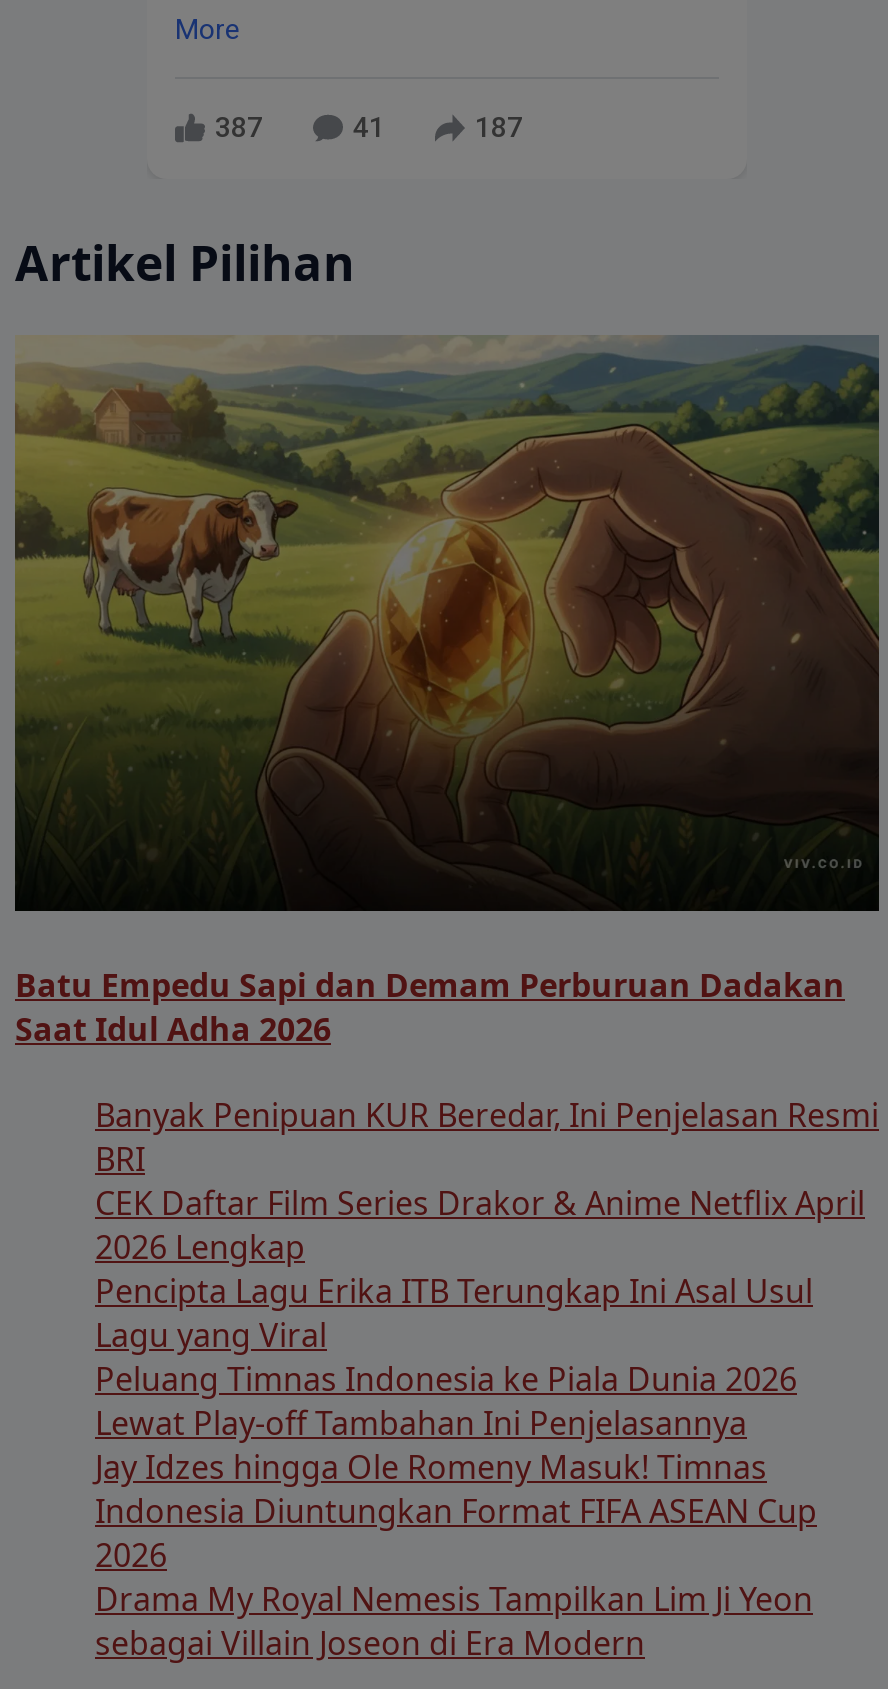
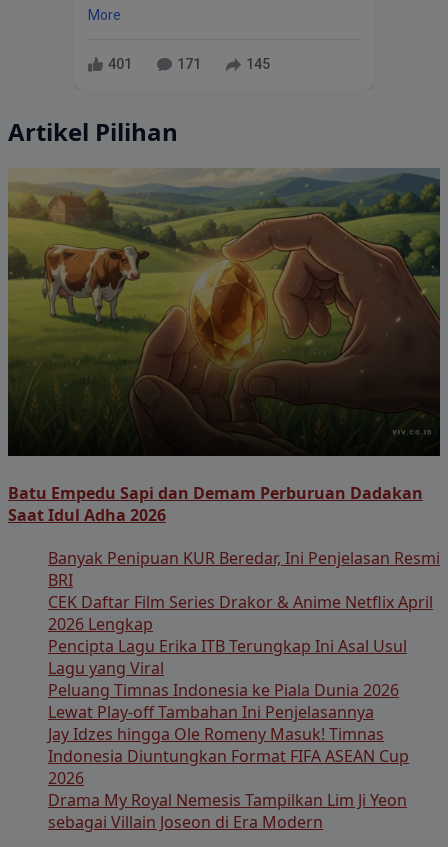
[215,111,263,143] 387 -> [108,56,132,72] 401
[353,111,385,143] 41 -> [177,56,201,72] 171
[475,111,523,143] 187 -> [246,56,270,72] 145

